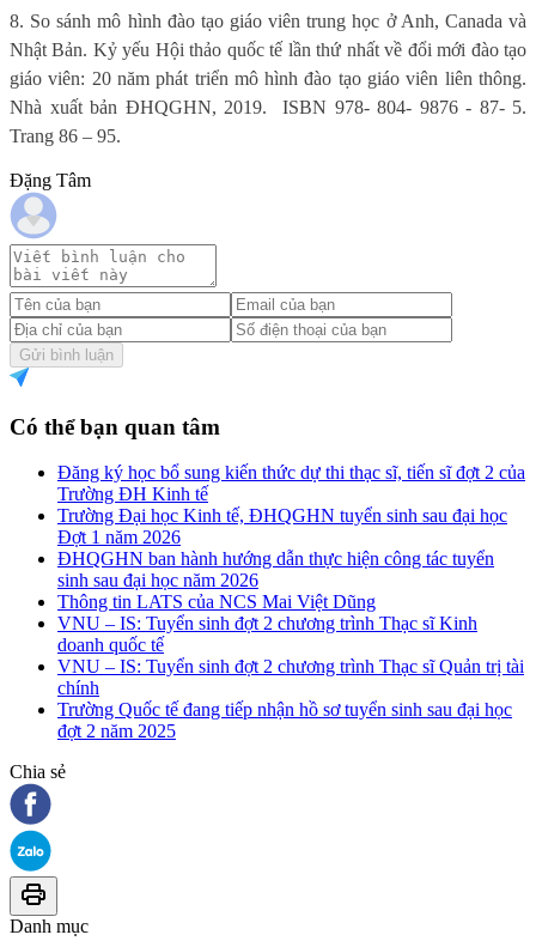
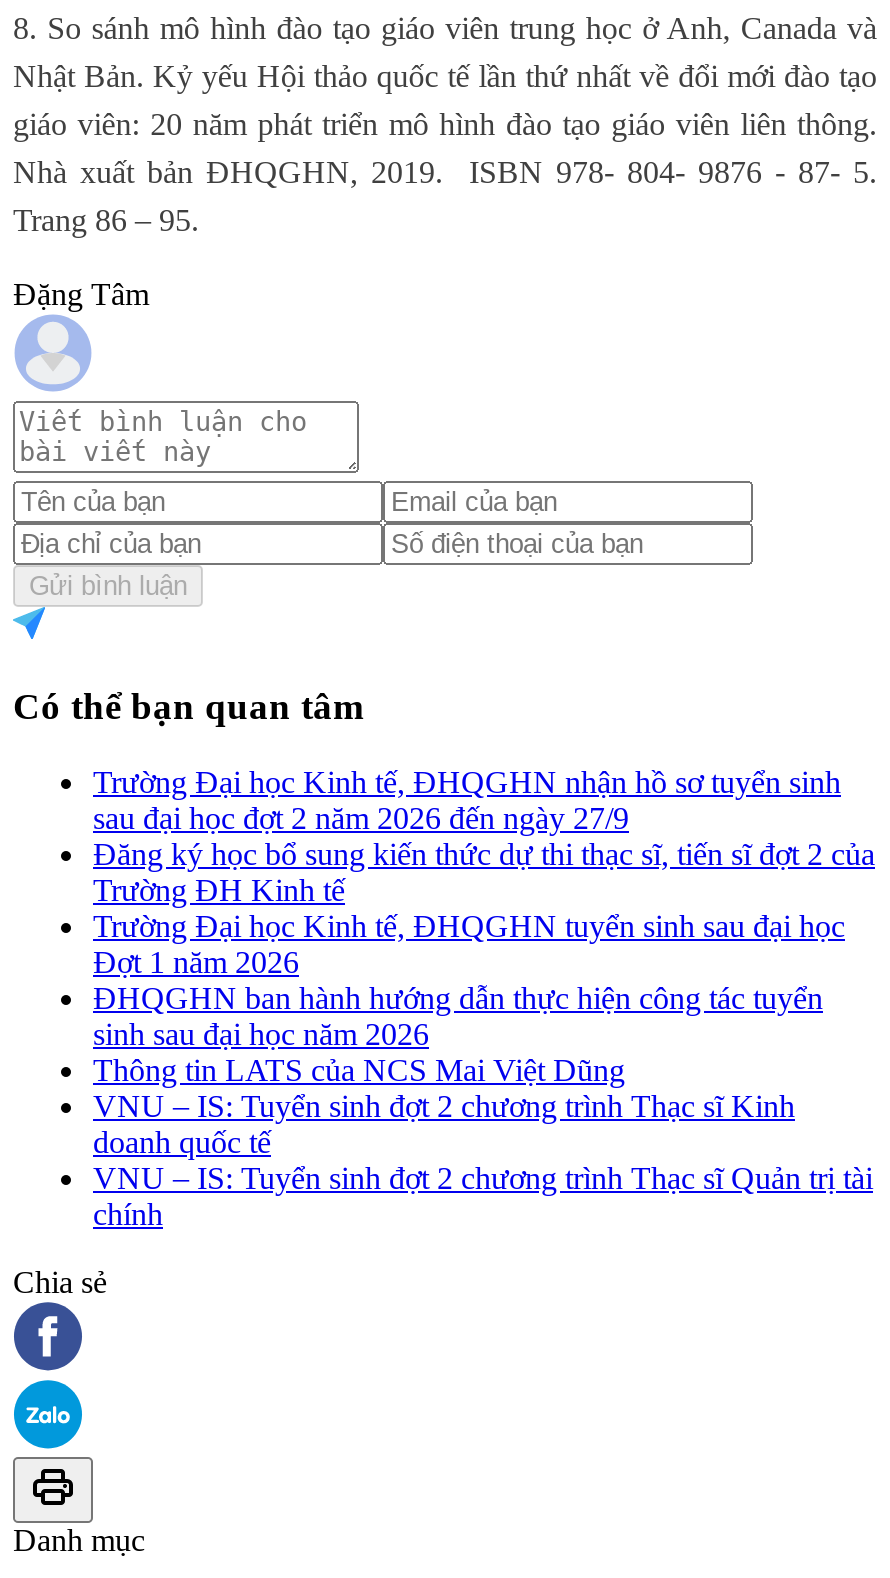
none -> [93,765,841,835] Trường Đại học Kinh tế, ĐHQGHN nhận hồ sơ tuyển sinh | sau đại học đợt 2 năm 2026 đến ngày 27/9
moved [57,462,525,698] -> [93,837,875,1231]: Đăng ký học bổ sung kiến thức dự thi thạc sĩ, tiến sĩ đợt 2 của | Trường ĐH Kinh tế | Trường Đại học Kinh tế, ĐHQGHN tuyển sinh sau đại học | ... | VNU – IS: Tuyển sinh đợt 2 chương trình Thạc sĩ Quản trị tài | chính
[57,699,512,741] Trường Quốc tế đang tiếp nhận hồ sơ tuyển sinh sau đại học | đợt 2 năm 2025 -> none

